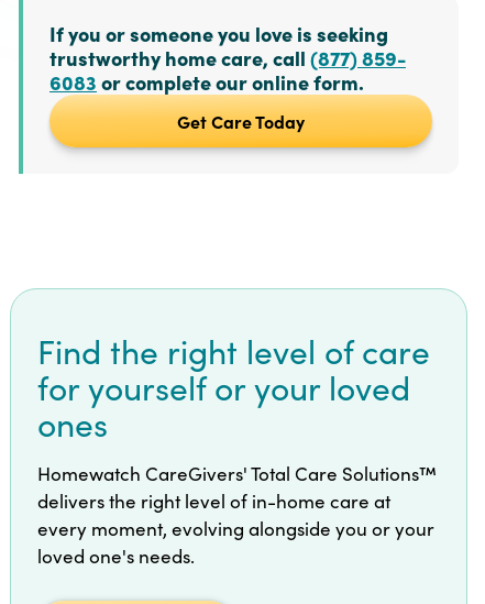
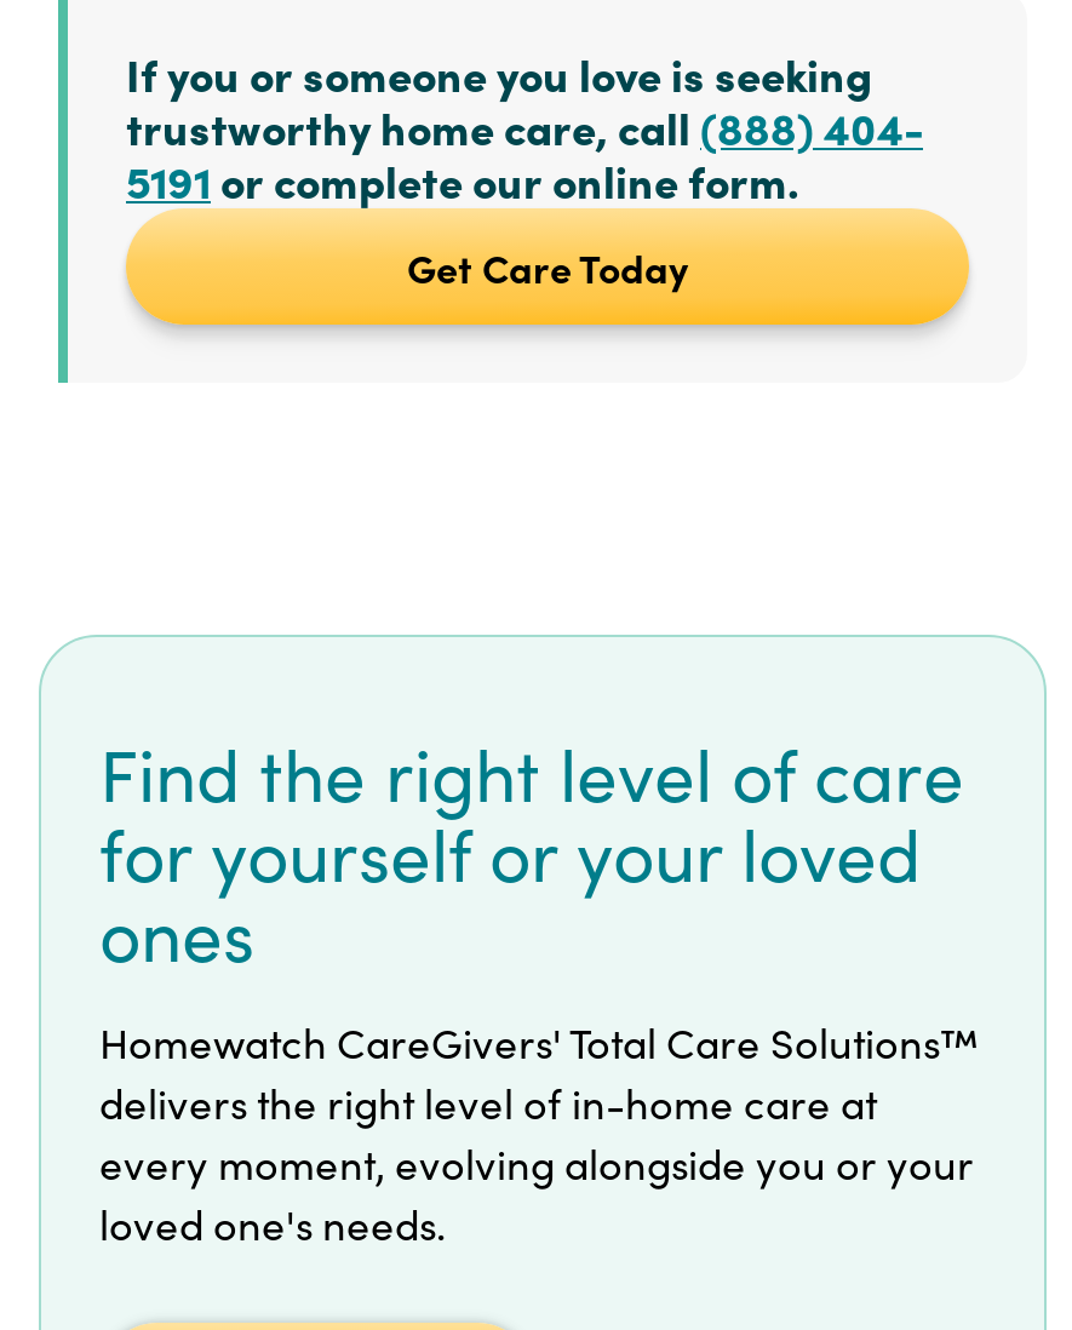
[49,44,406,72] trustworthy home care, call (877) 859- -> [126,97,923,157] trustworthy home care, call (888) 404-
[49,68,364,96] 6083 or complete our online form. -> [126,150,799,211] 5191 or complete our online form.

